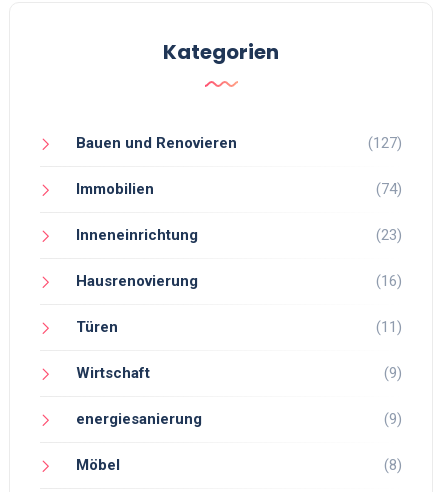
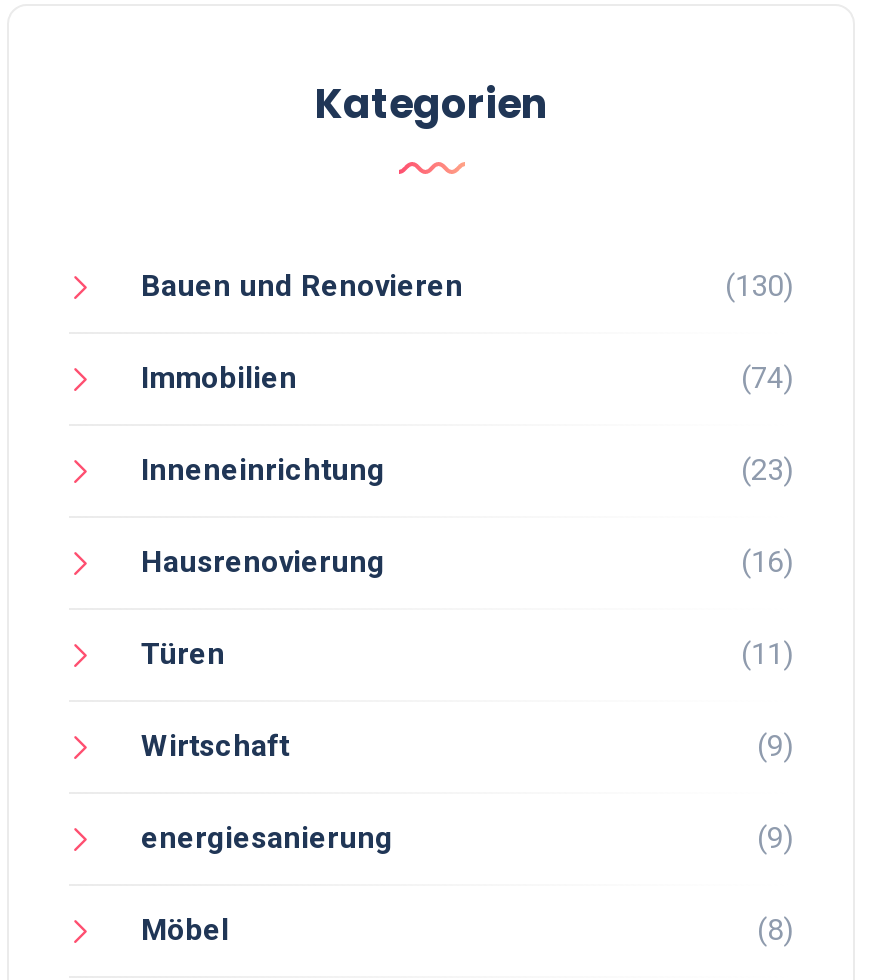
[368,134,402,152] (127) -> [725,267,793,303] (130)

